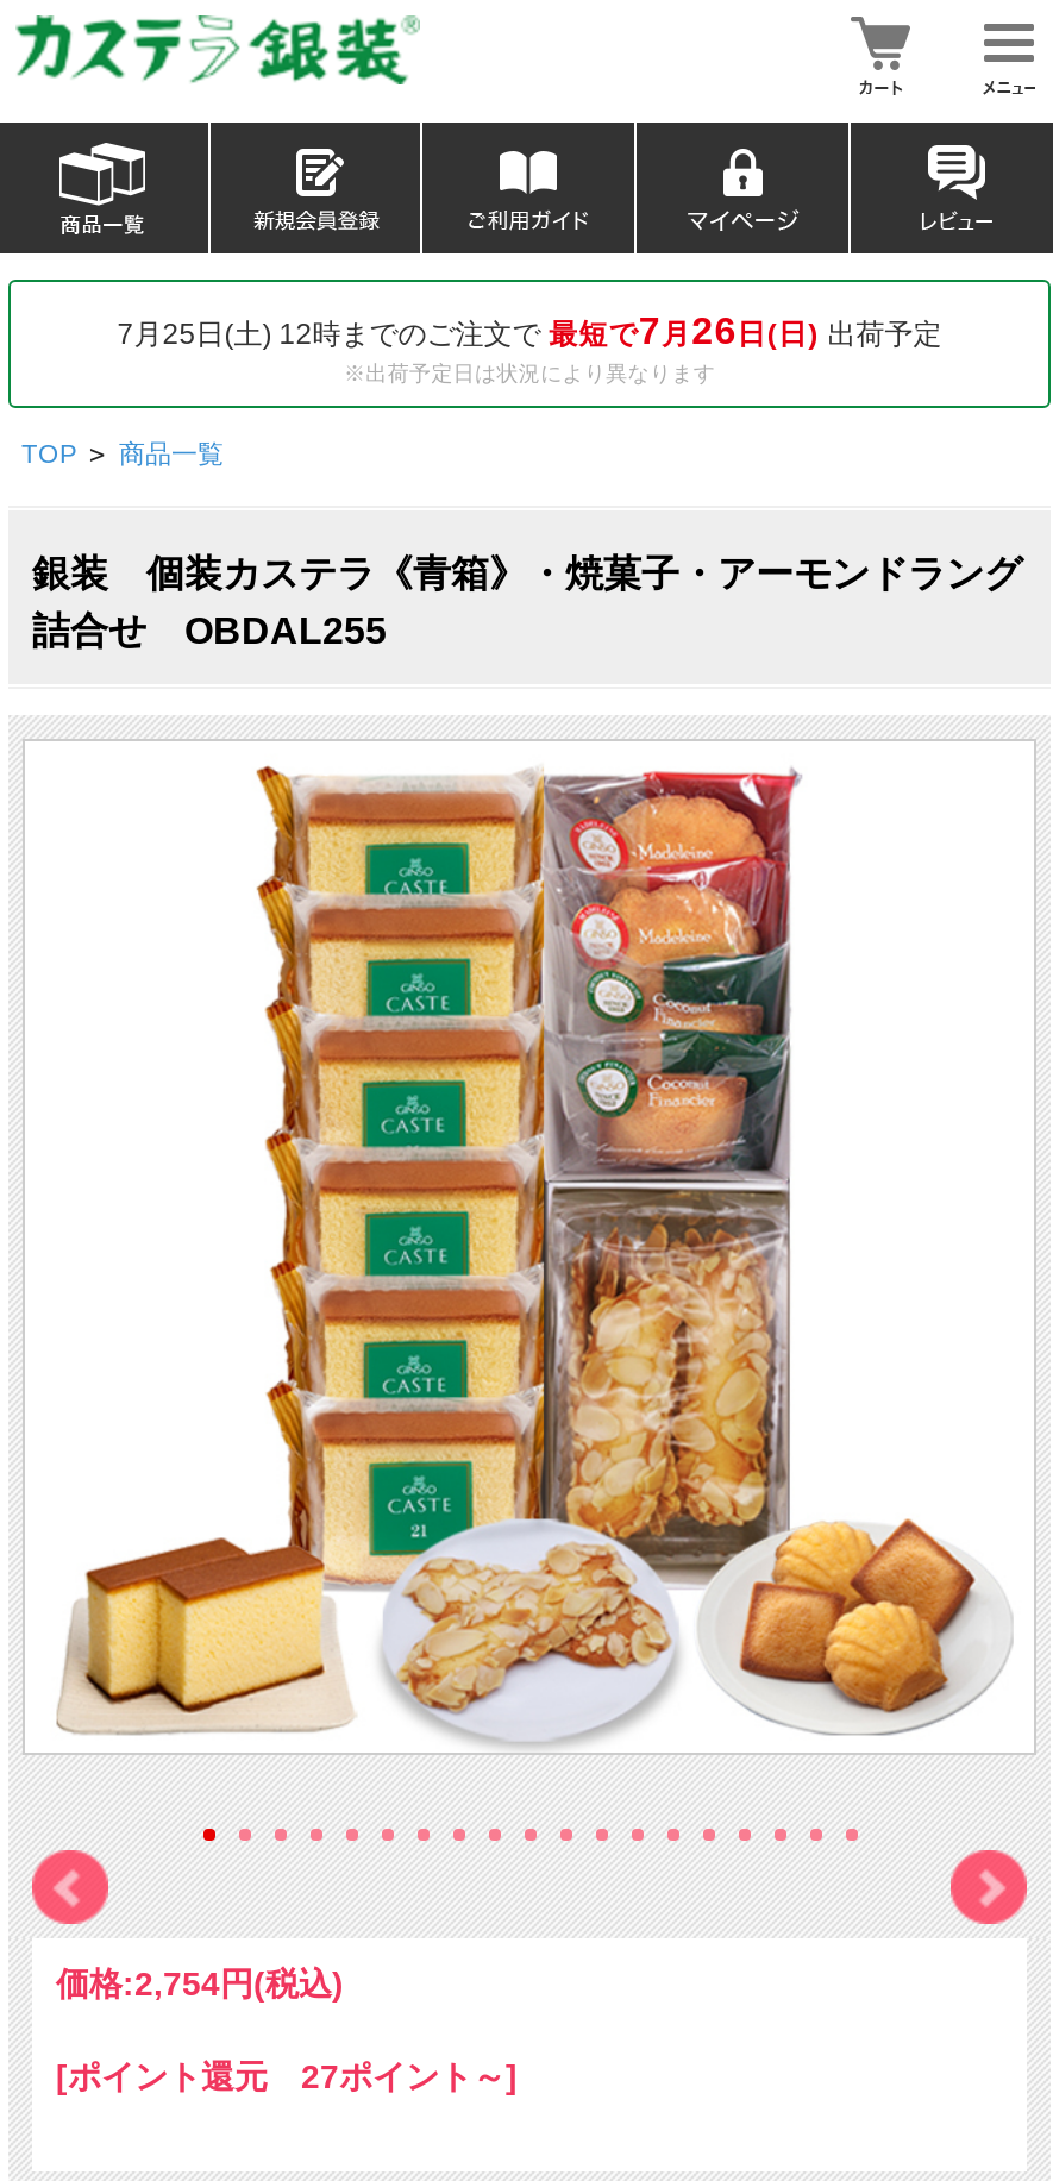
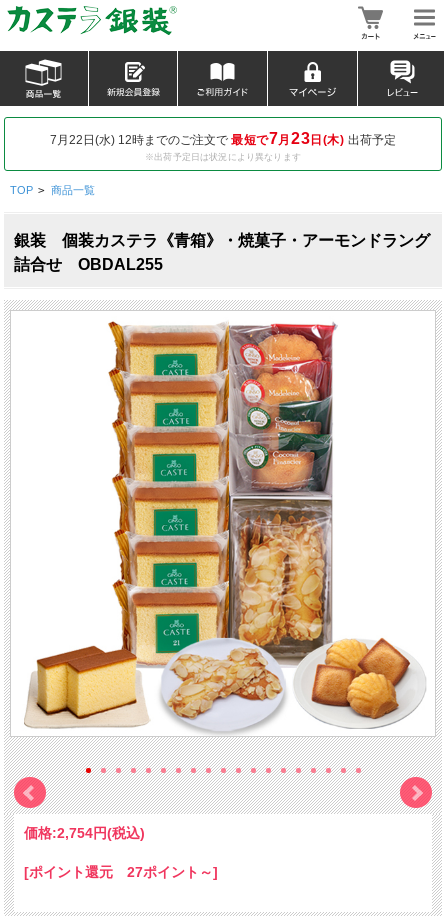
[117,308,942,351] 7月25日(土) 12時までのご注文で 最短で7月26日(日)出荷予定 -> [50,129,396,147] 7月22日(水) 12時までのご注文で 最短で7月23日(木)出荷予定

